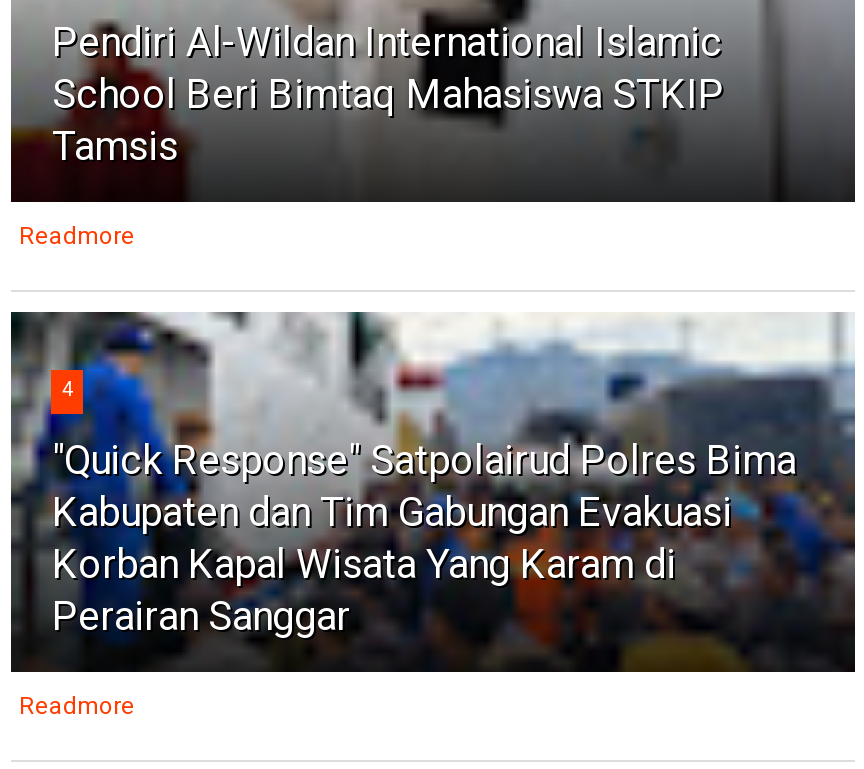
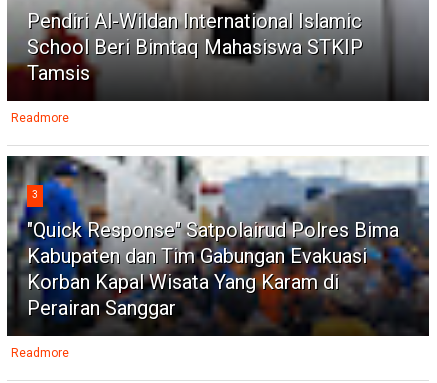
[62,378,74,400] 4 -> [32,189,38,200] 3

